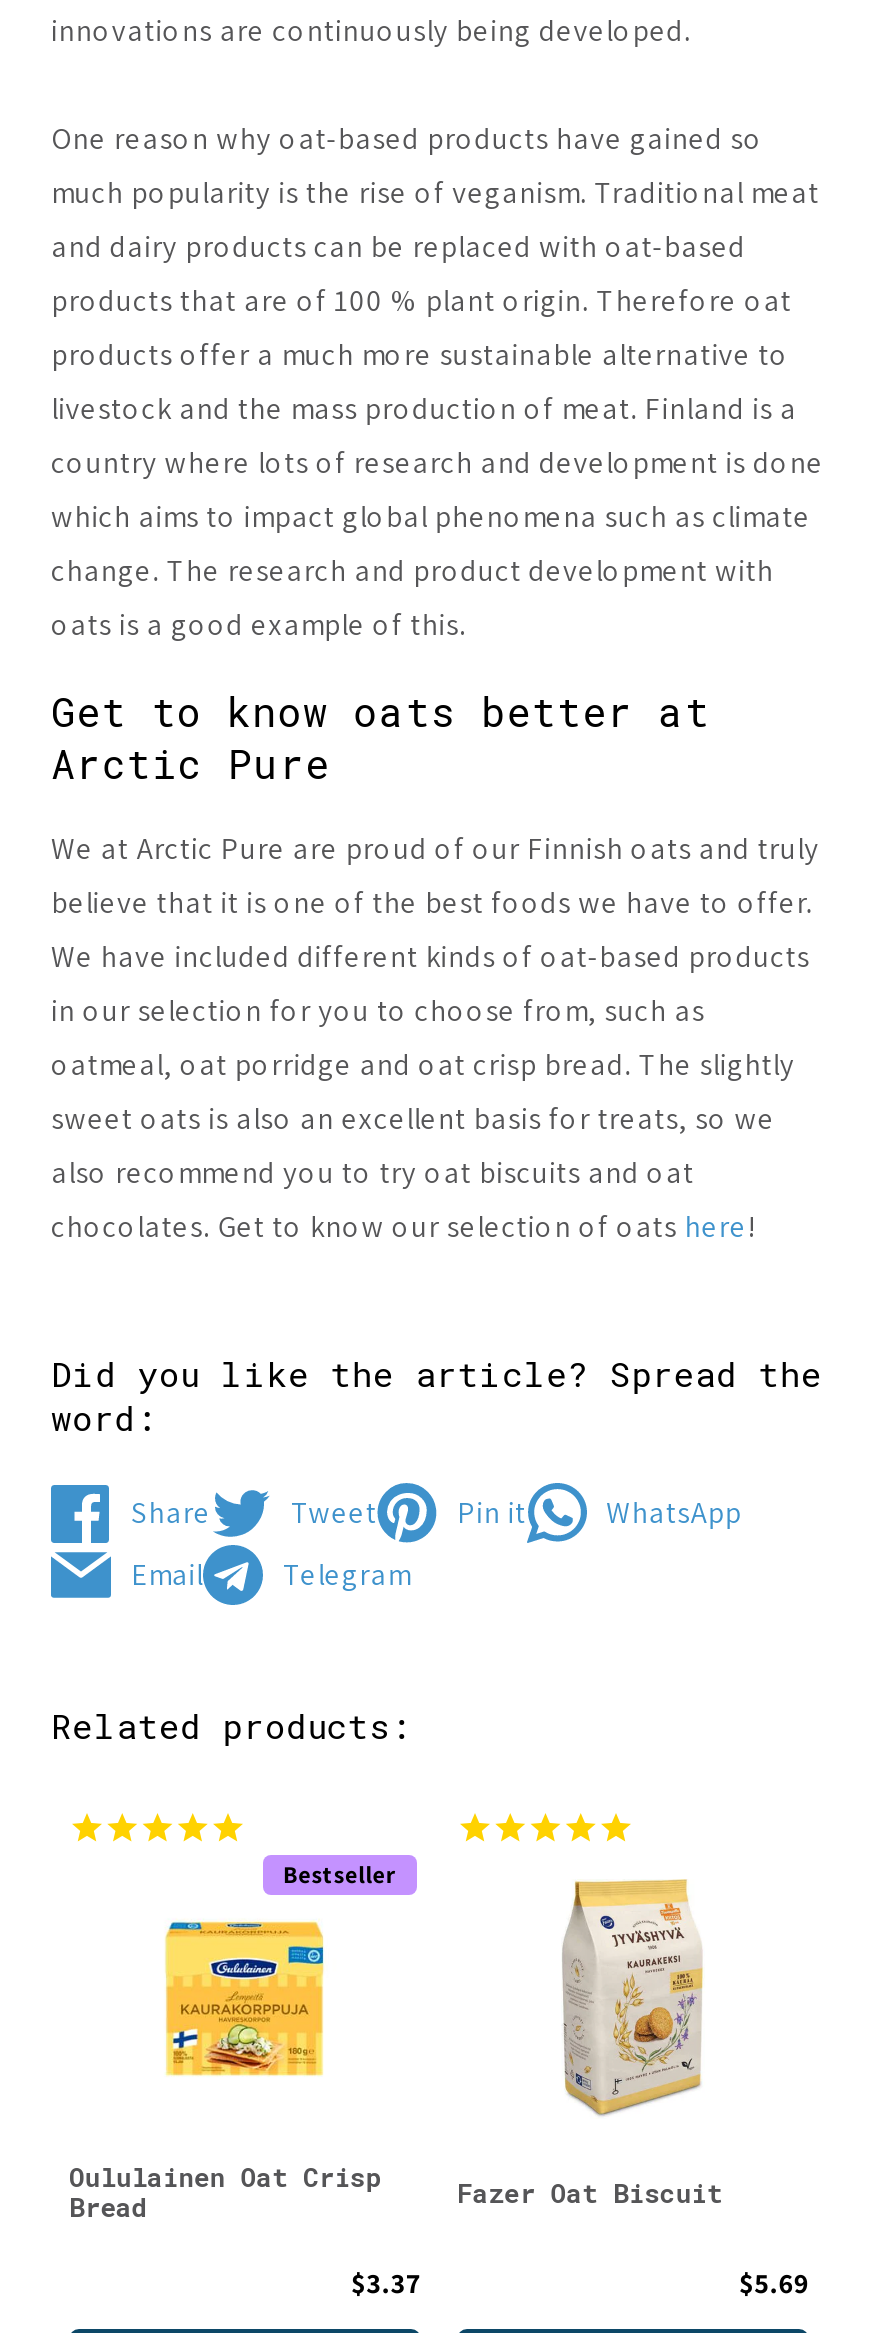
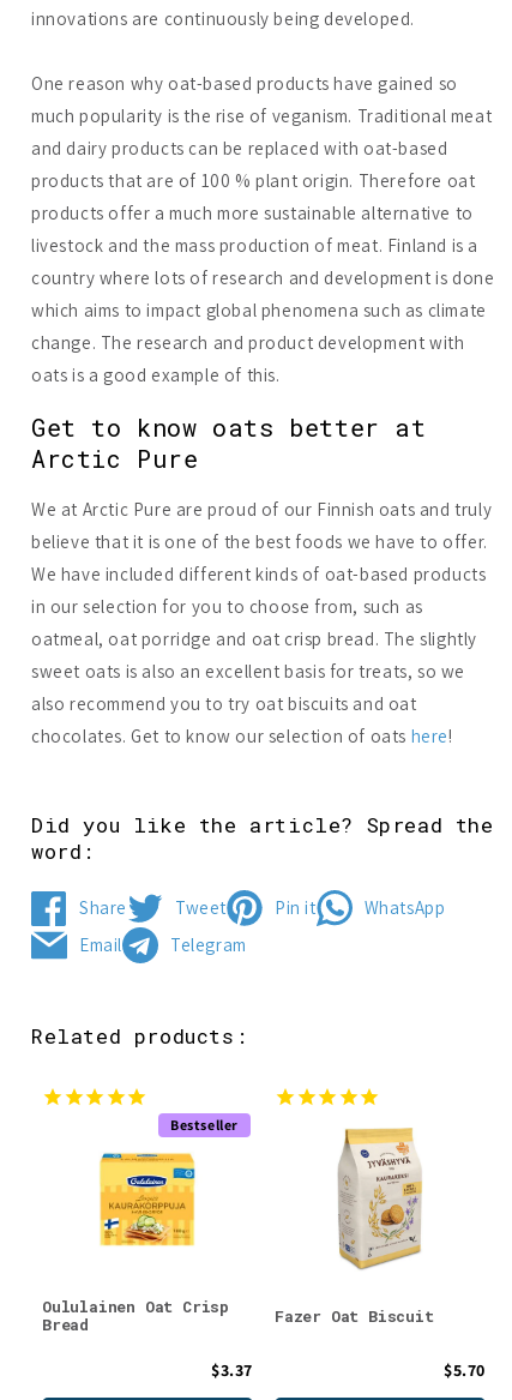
[739,2264,809,2300] $5.69 -> [444,1359,486,1380] $5.70

